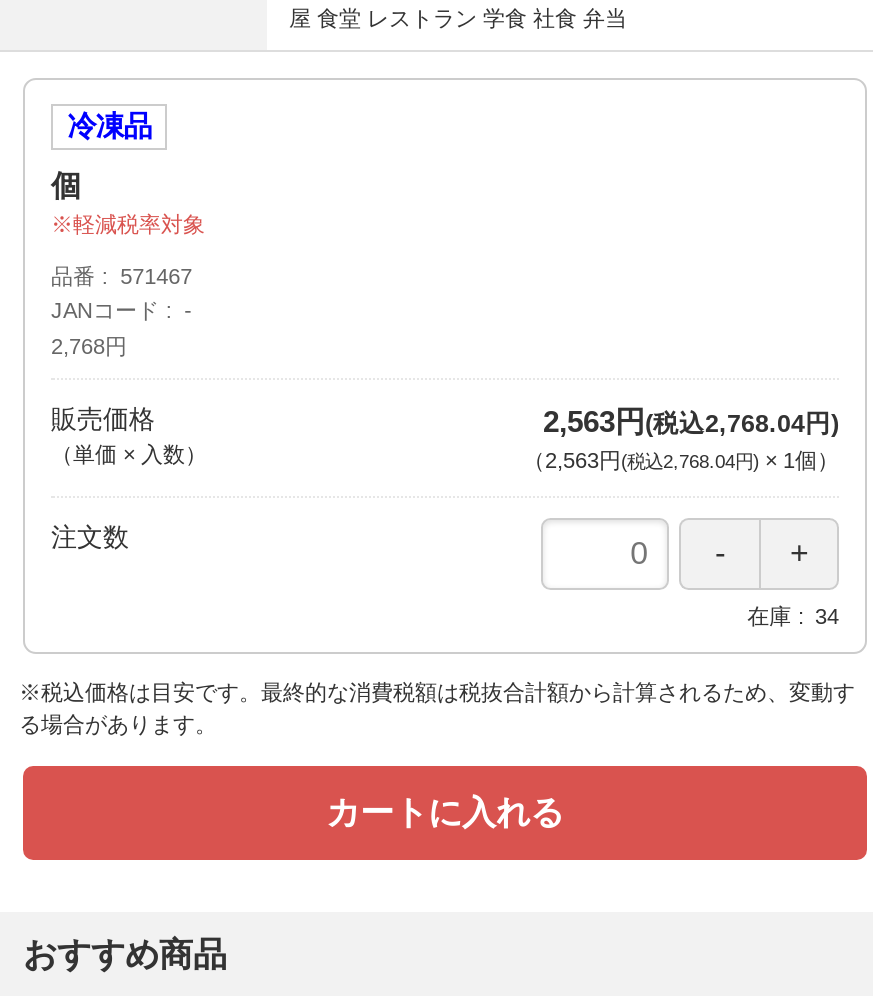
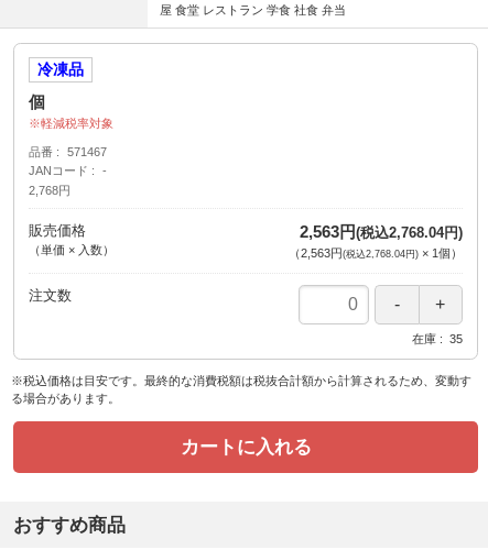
[747,604,839,628] 在庫 34 -> [412,332,463,346] 在庫 35

